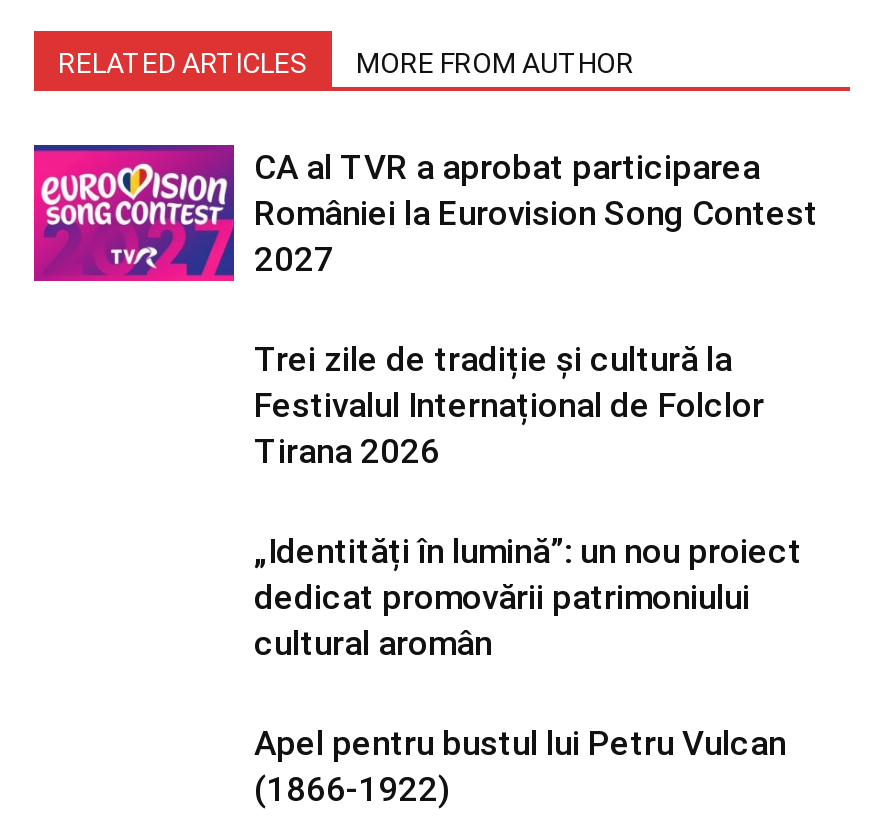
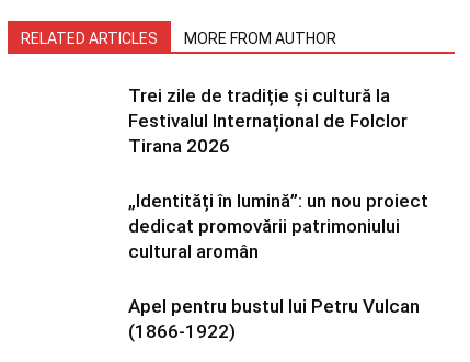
[32,143,818,283] [image] | CA al TVR a aprobat participarea | României la Eurovision Song Contest | 2027 -> none

